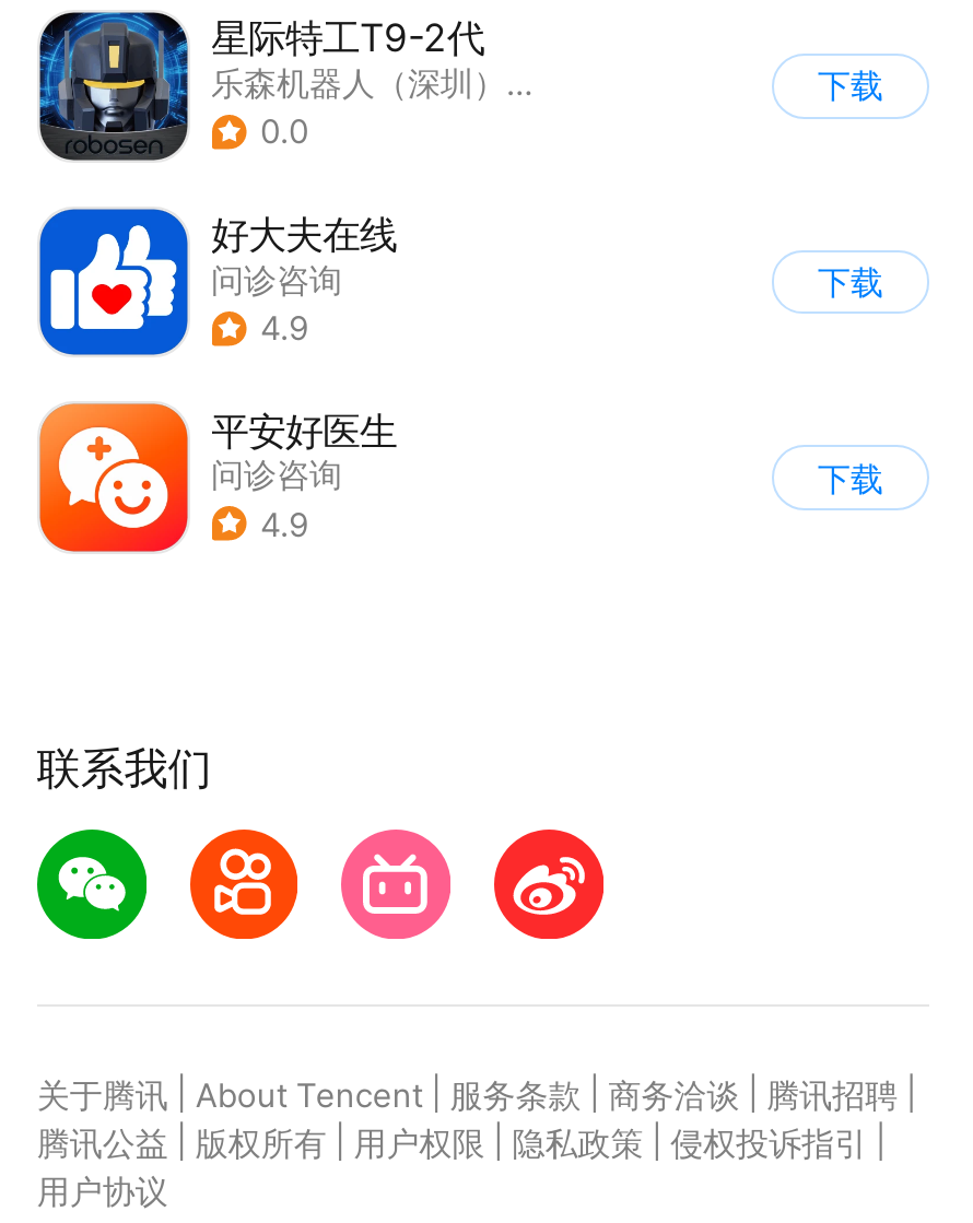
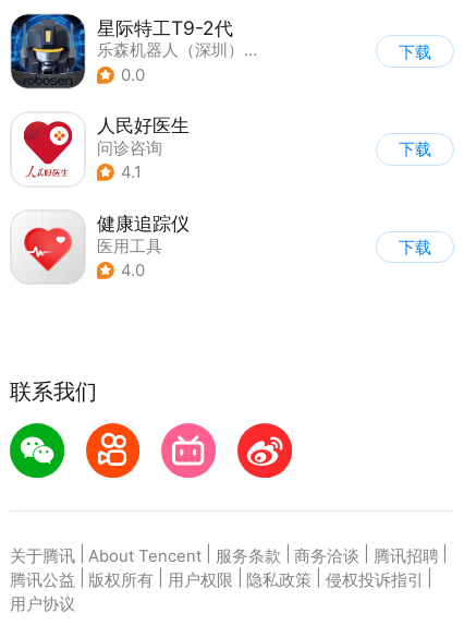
[37,208,397,356] [image] | 好大夫在线 -> [11,113,189,185] [image] | 人民好医生
[260,309,308,348] 4.9 -> [121,163,141,182] 4.1
[37,402,397,553] [image] | 平安好医生 | 问诊咨询 | 4.9 -> [11,211,189,284] [image] | 健康追踪仪 | 医用工具 | 4.0

